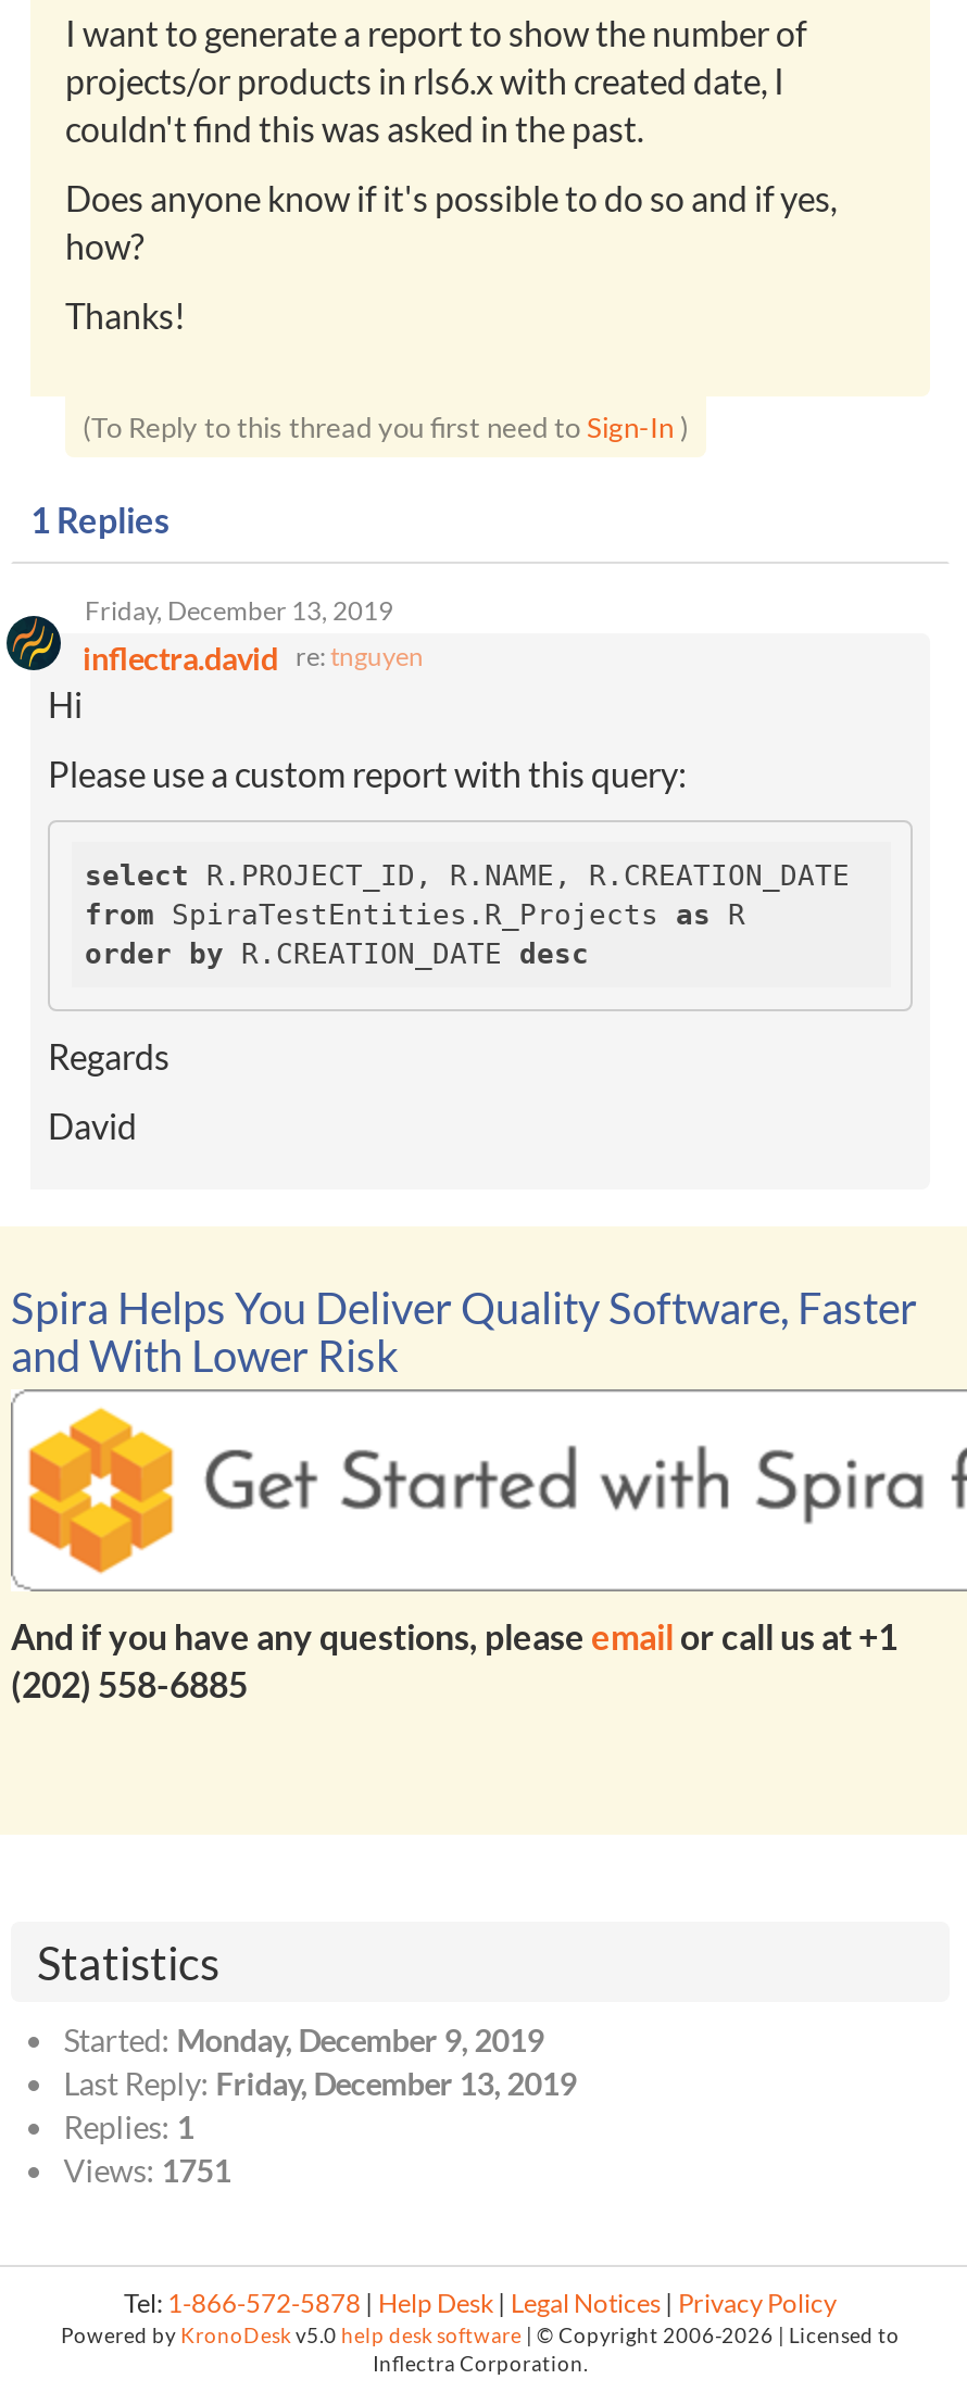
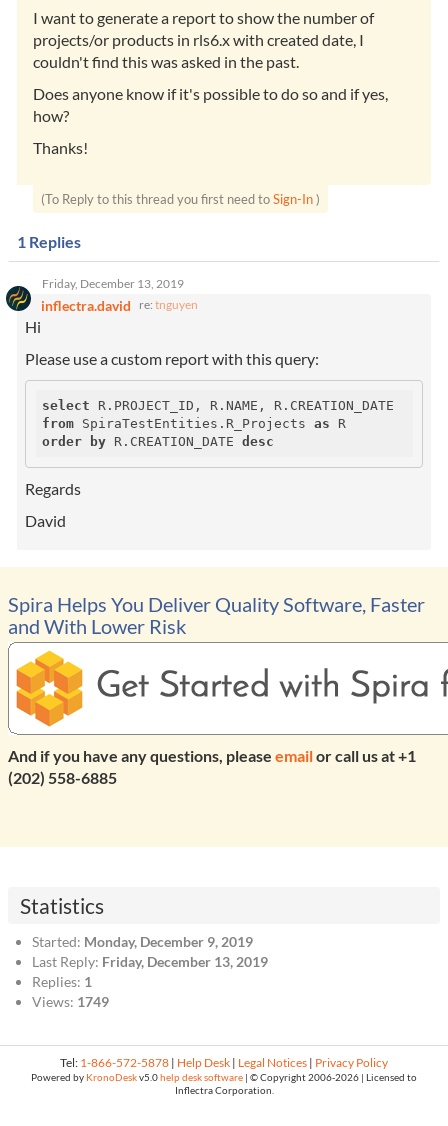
[63,2152,231,2189] Views: 1751 -> [32,993,109,1010] Views: 1749

